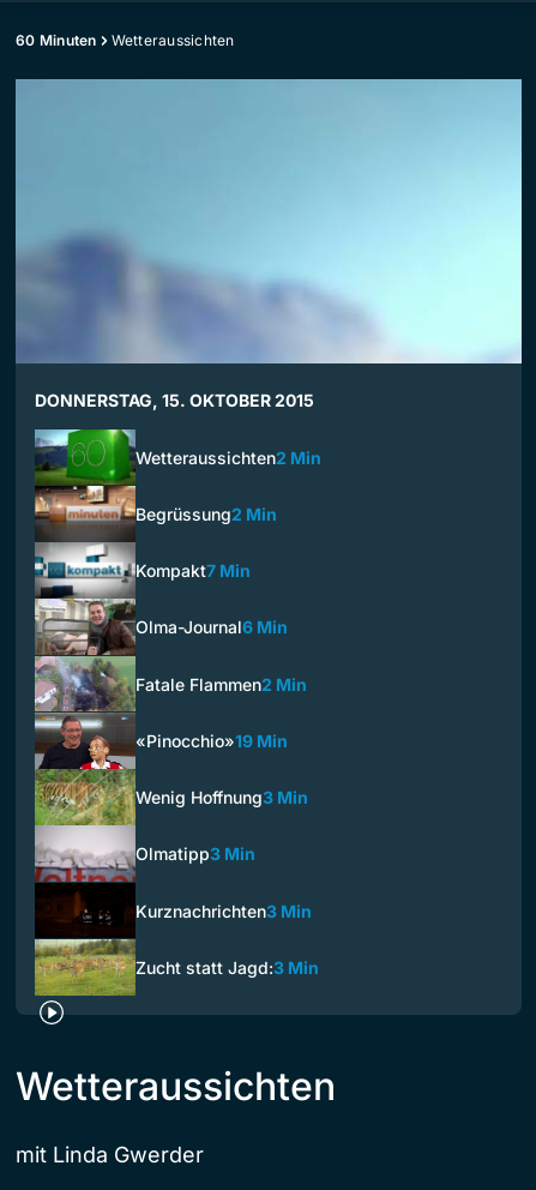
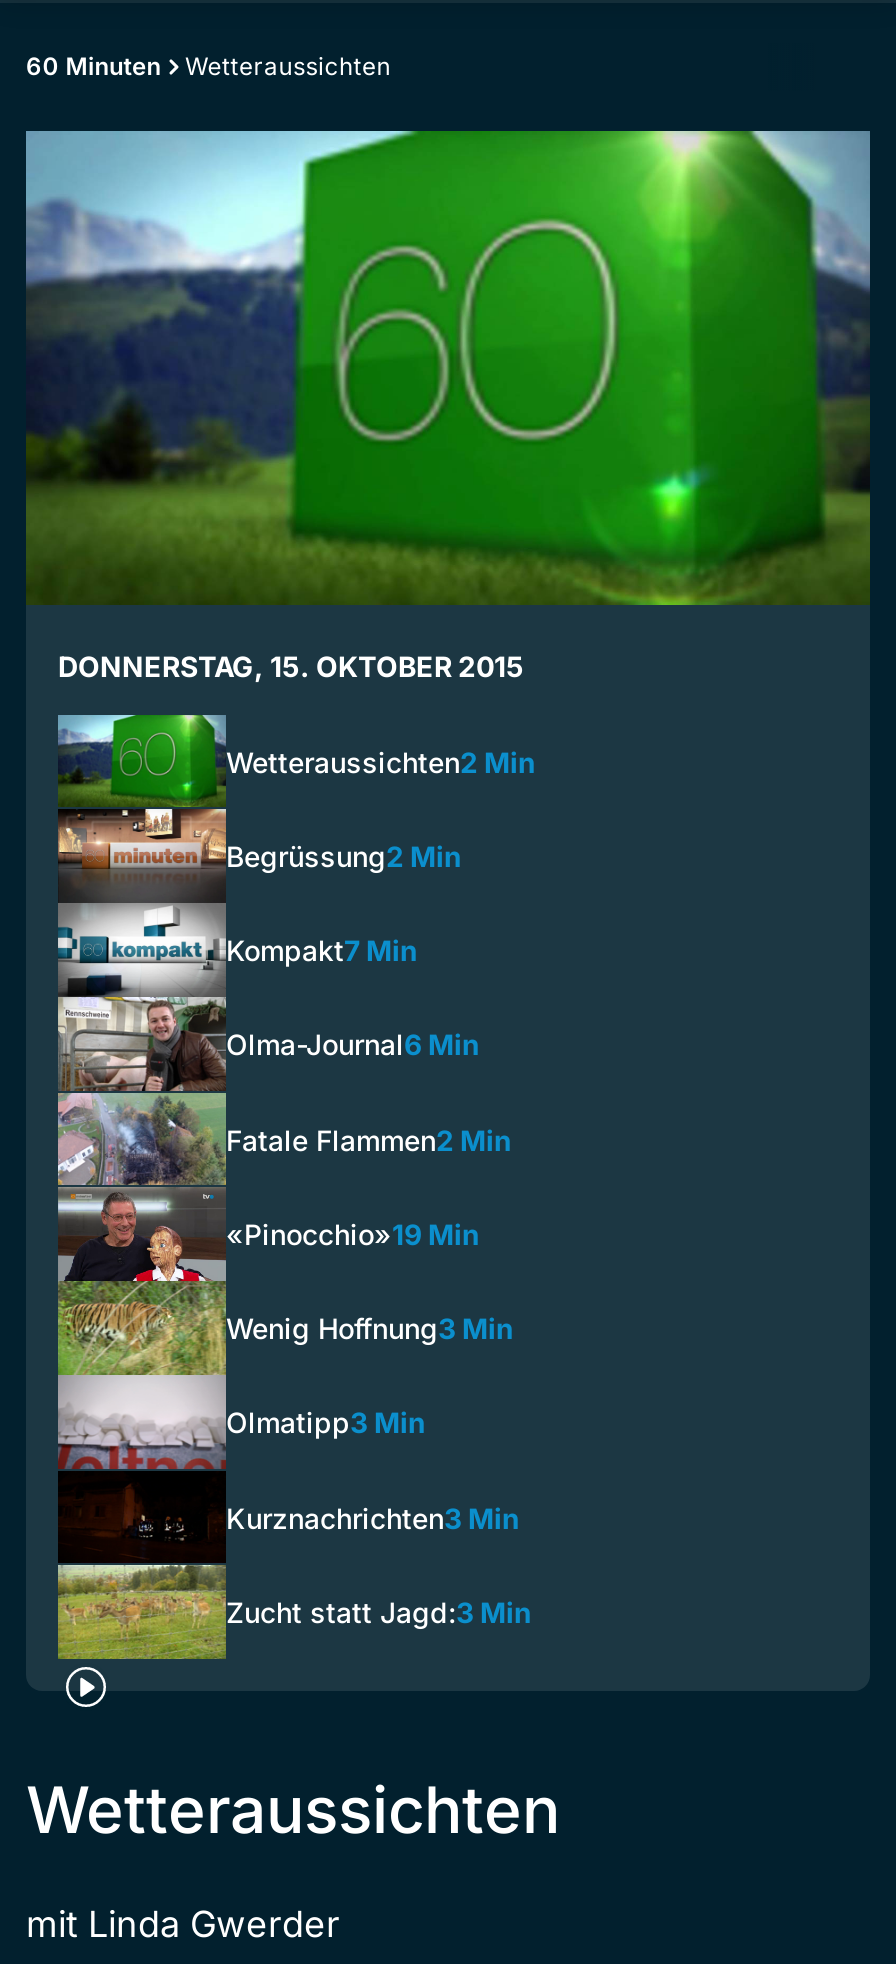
[14,78,523,365] [image] -> [26,129,870,607] [image]

